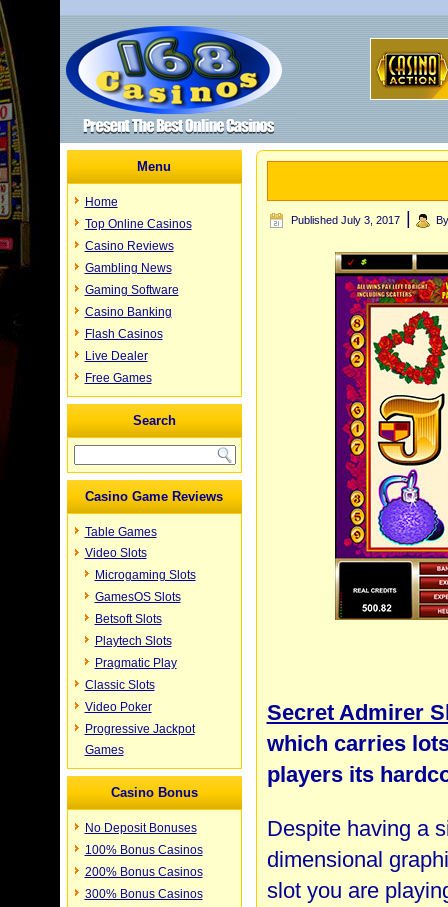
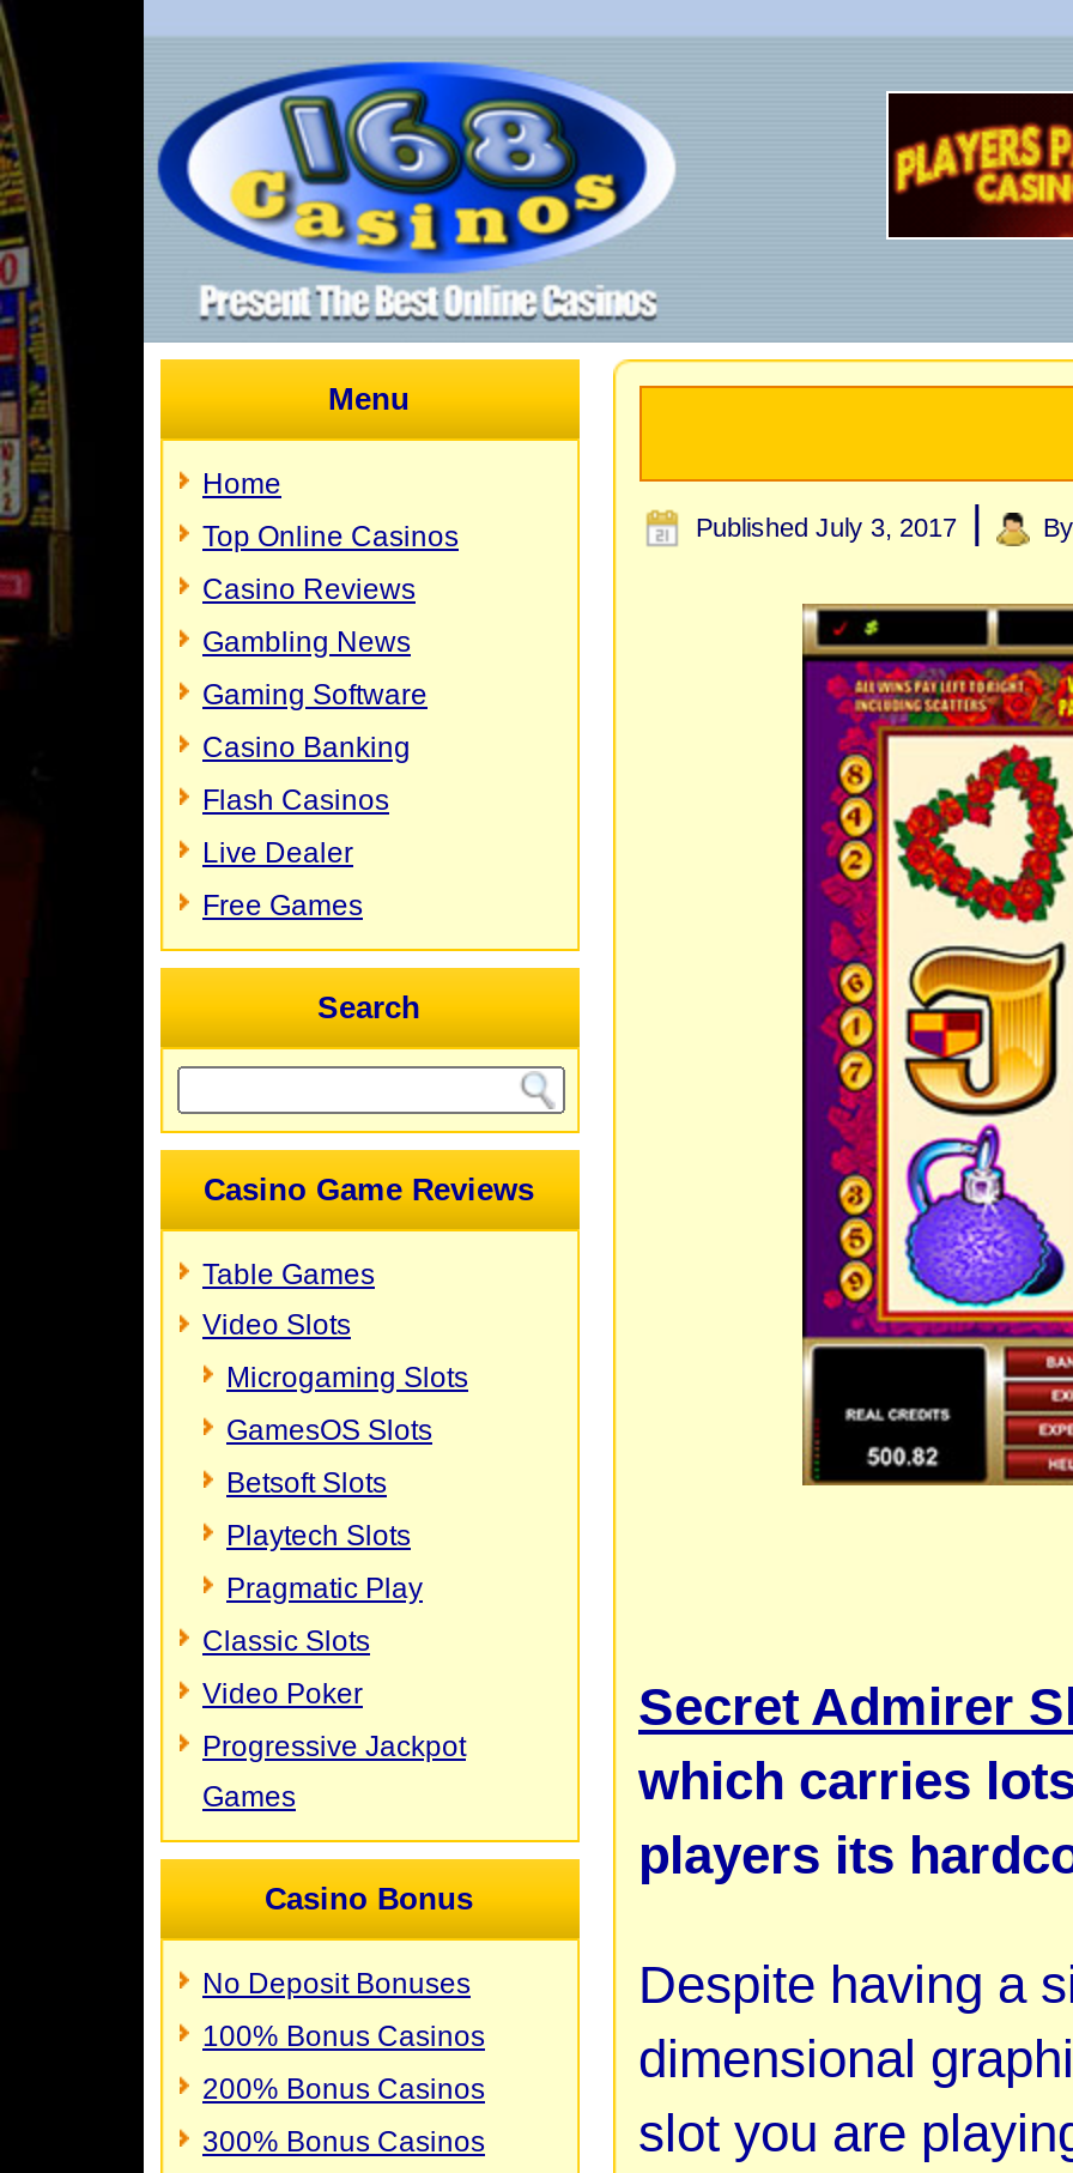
[370,38,445,100] [image] -> [886,91,1066,240] [image]

